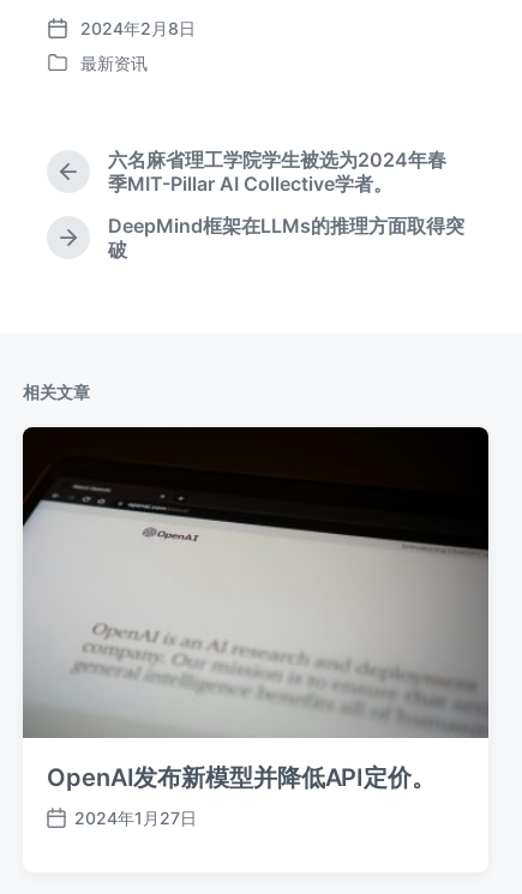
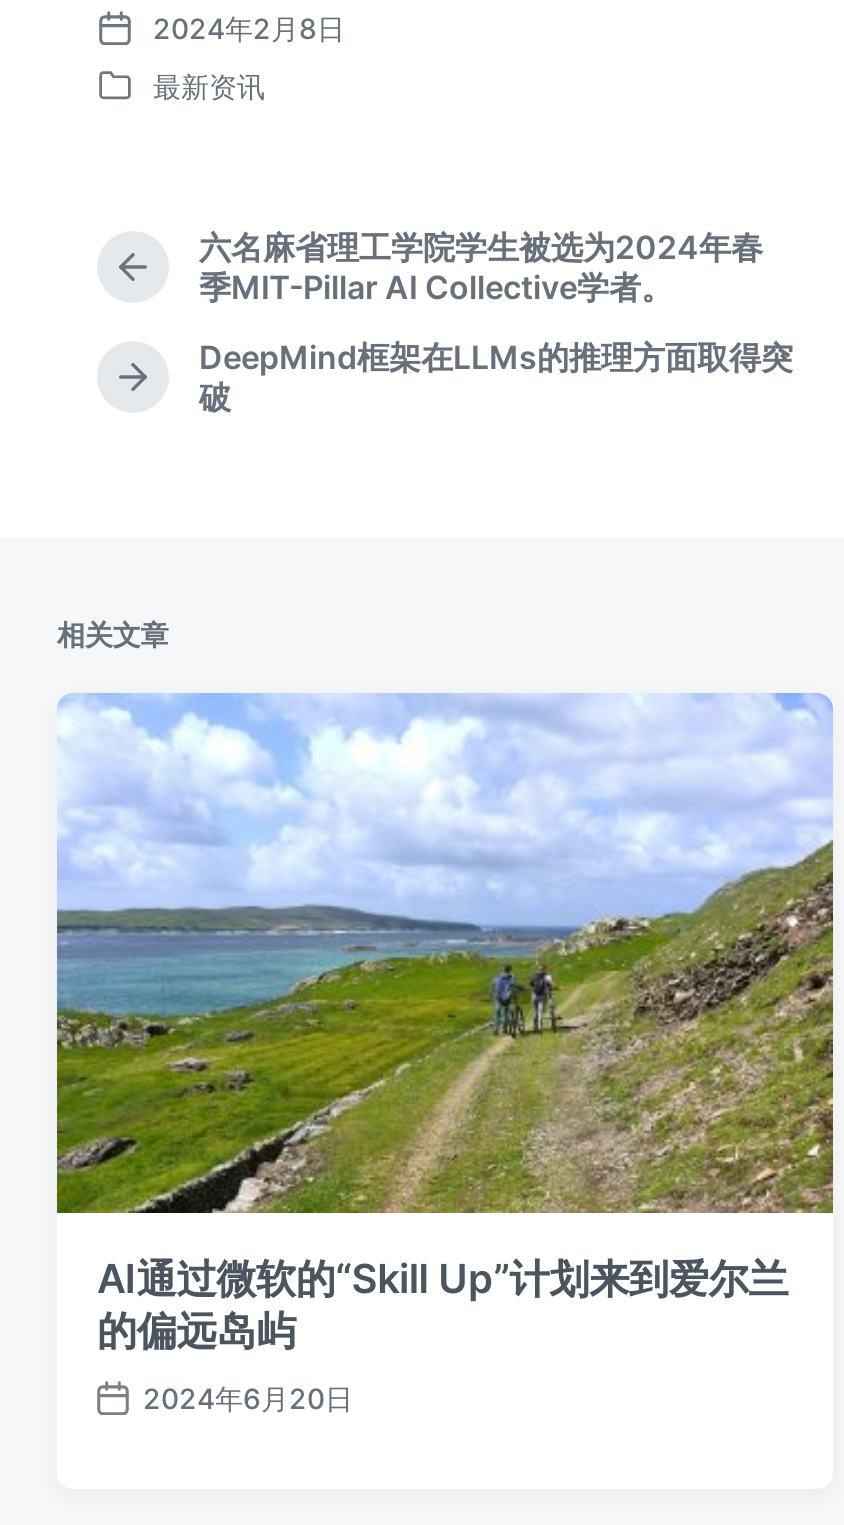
[22,426,490,792] [image] | OpenAI发布新模型并降低API定价。 -> [57,693,835,1354] [image] | AI通过微软的“Skill Up”计划来到爱尔兰 | 的偏远岛屿
[74,807,197,828] 2024年1月27日 -> [143,1380,353,1414] 2024年6月20日

